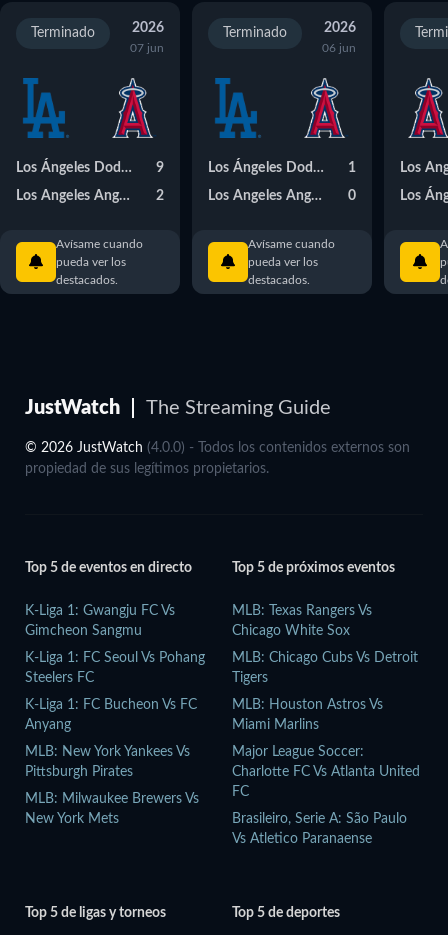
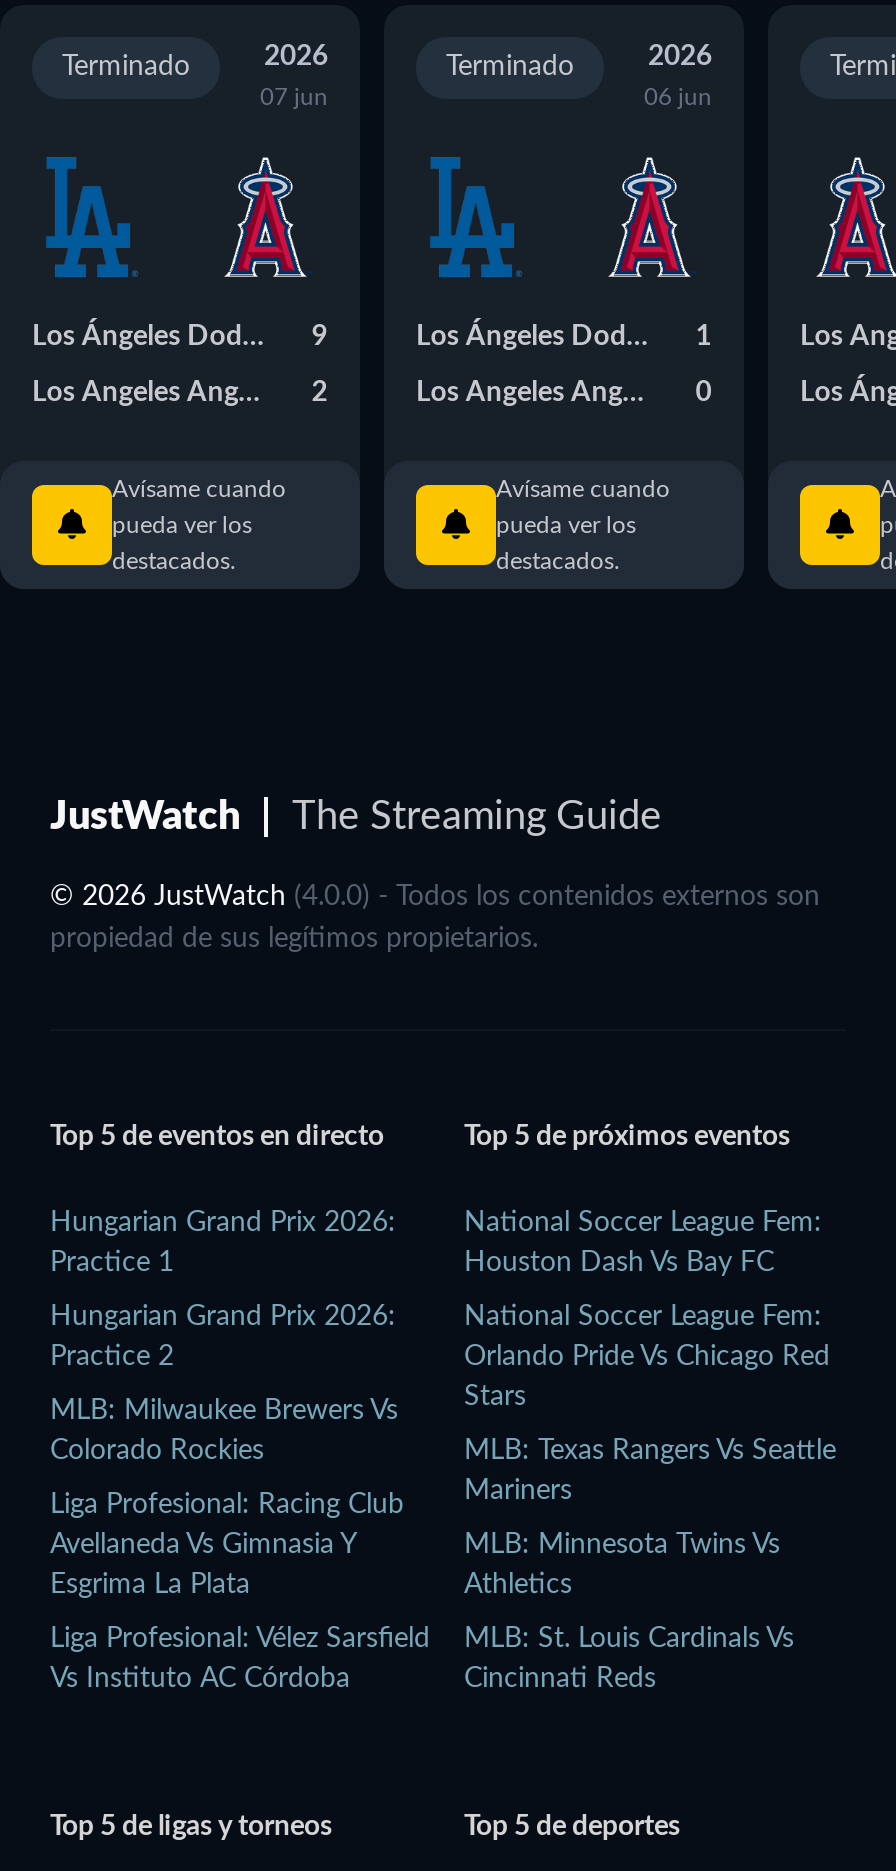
[25,604,205,779] K-Liga 1: Gwangju FC Vs | Gimcheon Sangmu | K-Liga 1: FC Seoul Vs Pohang | Steelers FC | K-Liga 1: FC Bucheon Vs FC | Anyang | MLB: New York Yankees Vs | Pittsburgh Pirates -> [50,1210,396,1372] Hungarian Grand Prix 2026: | Practice 1 | Hungarian Grand Prix 2026: | Practice 2
[232,604,372,638] MLB: Texas Rangers Vs | Chicago White Sox -> [464,1210,822,1278] National Soccer League Fem: | Houston Dash Vs Bay FC
[232,651,418,685] MLB: Chicago Cubs Vs Detroit | Tigers -> [464,1304,830,1412] National Soccer League Fem: | Orlando Pride Vs Chicago Red | Stars
[232,698,383,732] MLB: Houston Astros Vs | Miami Marlins -> [464,1438,836,1506] MLB: Texas Rangers Vs Seattle | Mariners
[232,745,420,799] Major League Soccer: | Charlotte FC Vs Atlanta United | FC -> [464,1532,780,1600] MLB: Minnesota Twins Vs | Athletics
moved [25,792,199,806] -> [50,1398,398,1426]: MLB: Milwaukee Brewers Vs
[25,812,119,826] New York Mets -> [50,1438,430,1694] Colorado Rockies | Liga Profesional: Racing Club | Avellaneda Vs Gimnasia Y | Esgrima La Plata | Liga Profesional: Vélez Sarsfield | Vs Instituto AC Córdoba
[232,812,407,846] Brasileiro, Serie A: São Paulo | Vs Atletico Paranaense -> [464,1626,794,1694] MLB: St. Louis Cardinals Vs | Cincinnati Reds

